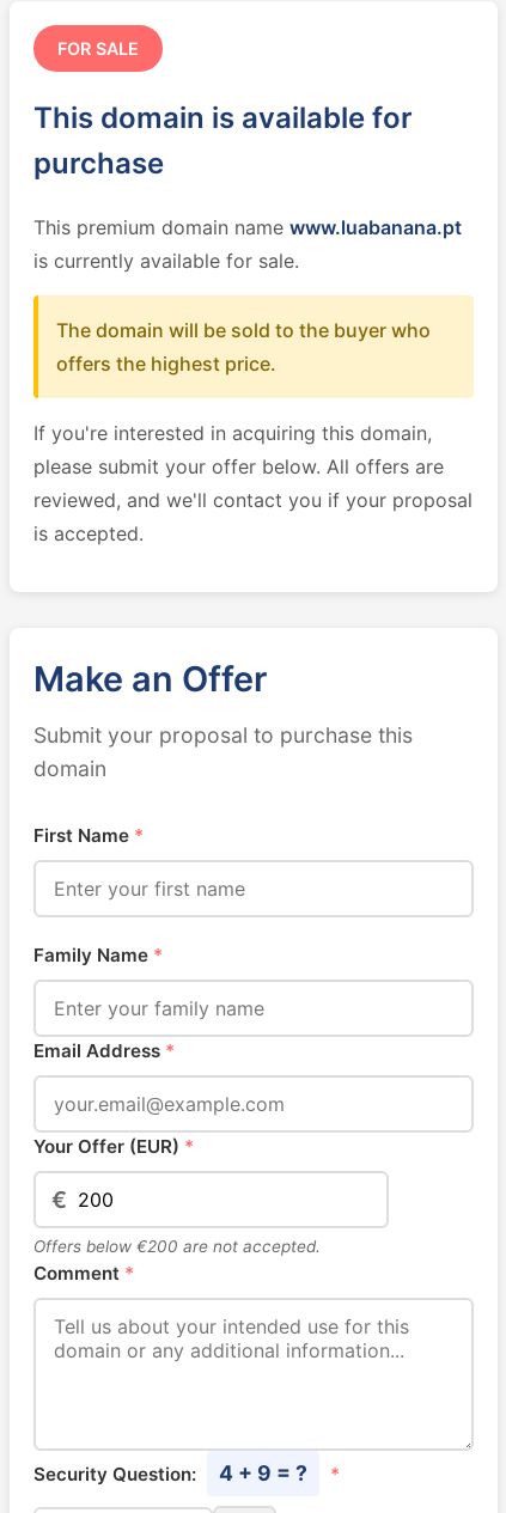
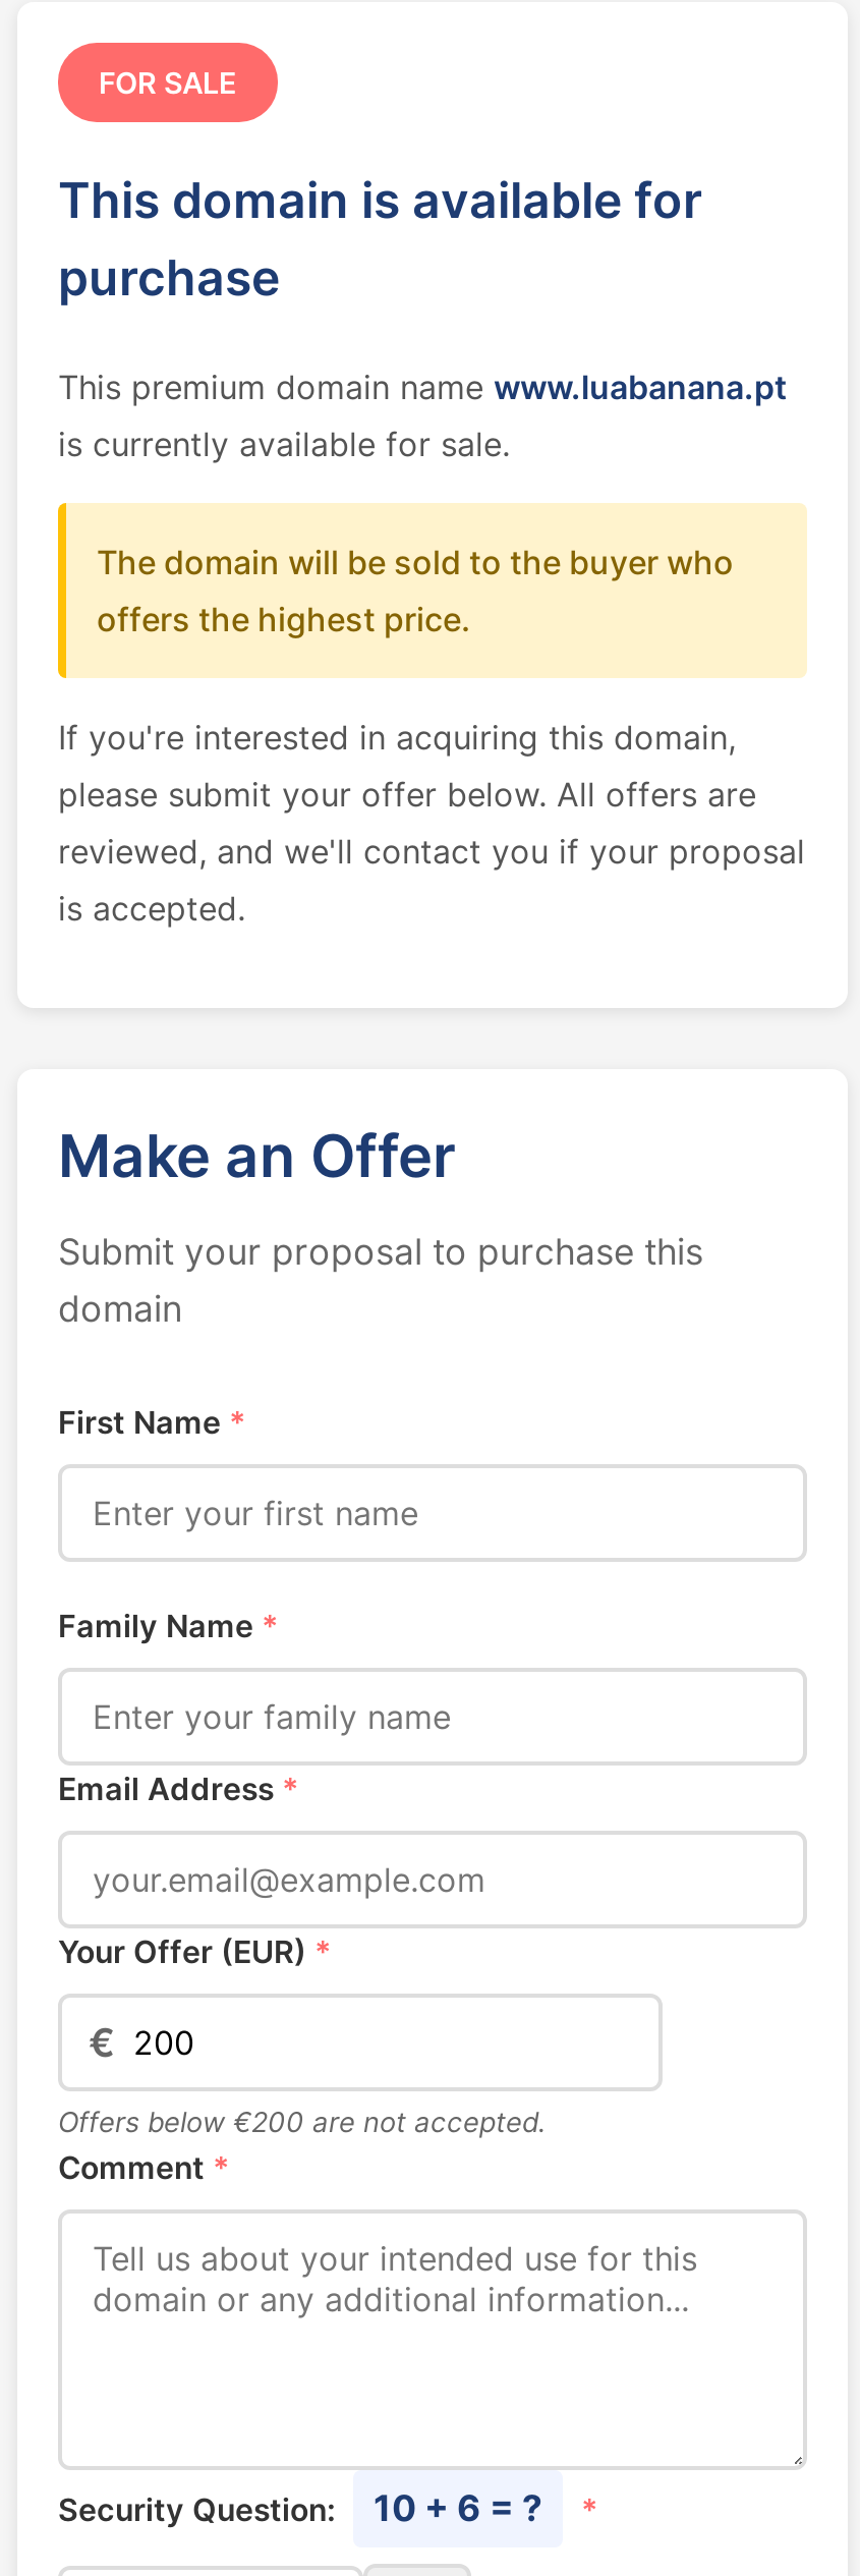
[219,1460,307,1485] 4 + 9 = ? -> [374,2486,542,2529] 10 + 6 = ?

